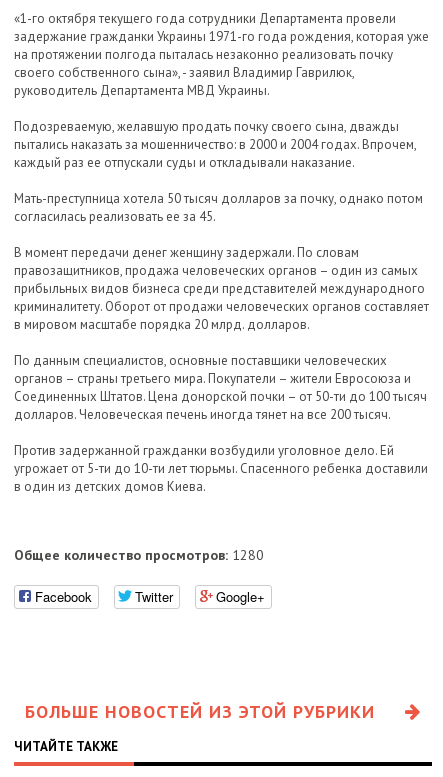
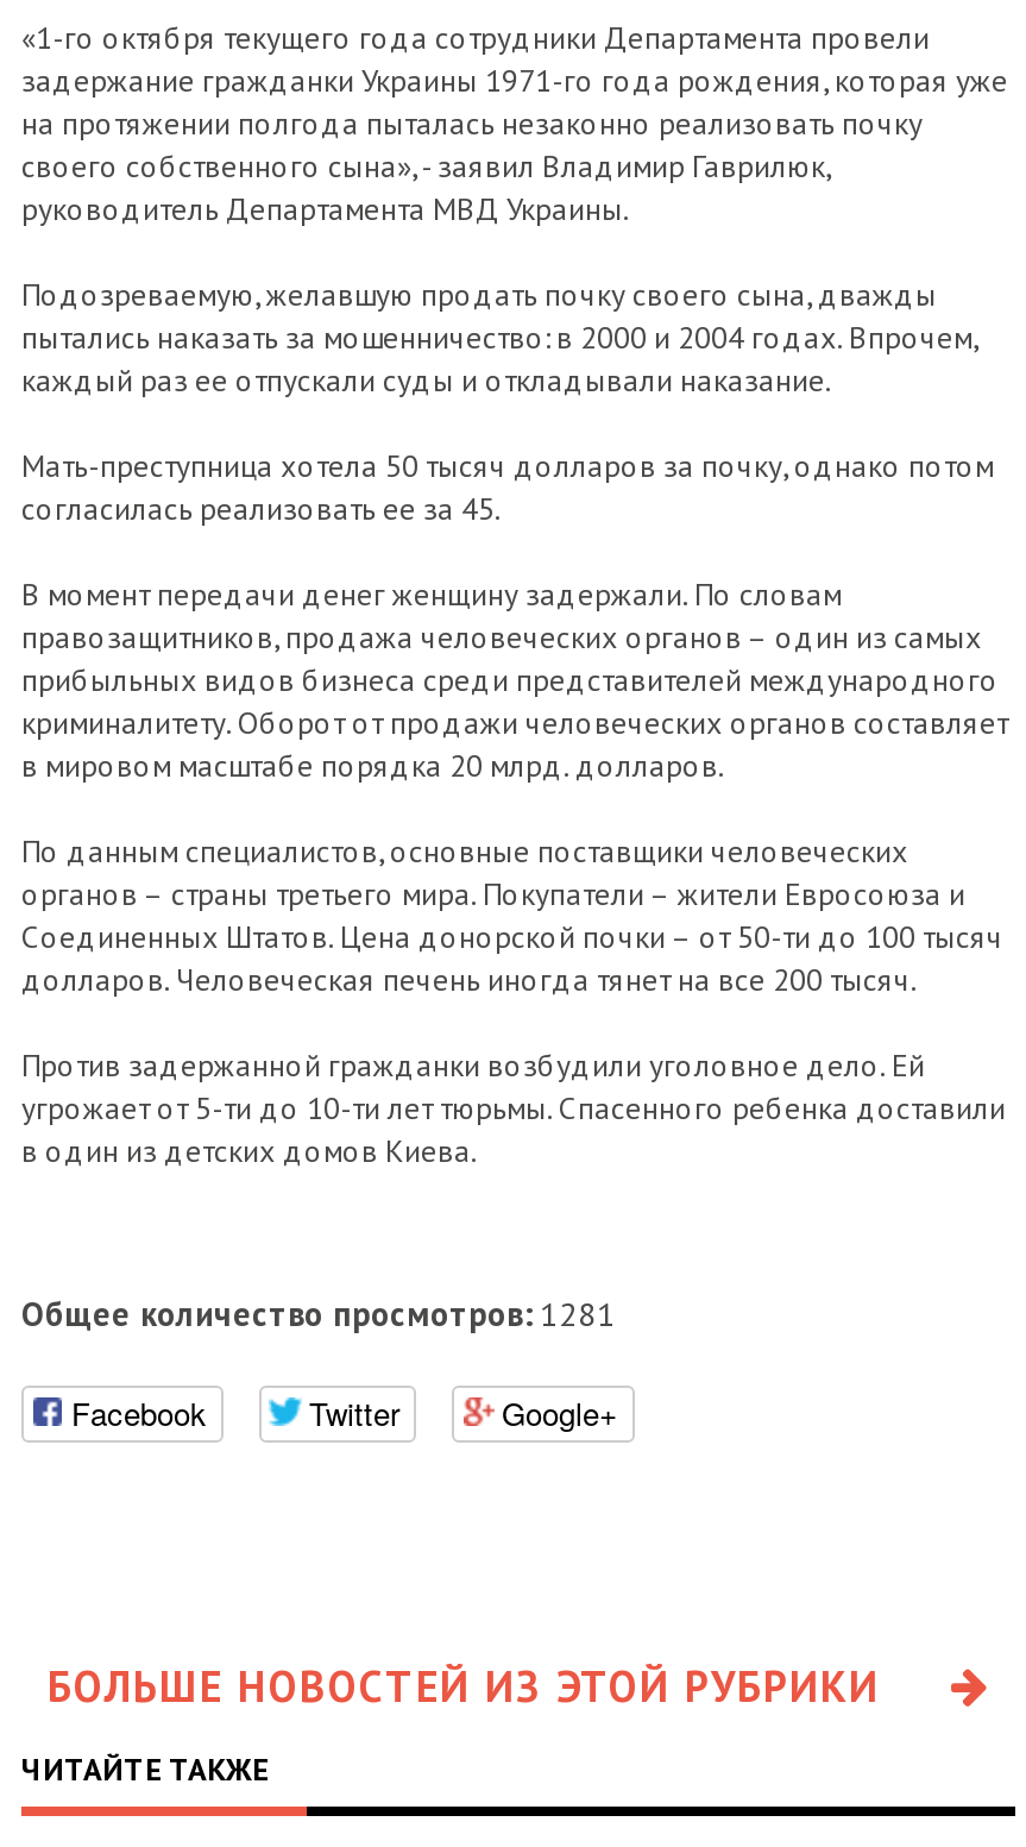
[14,546,264,564] Общее количество просмотров: 1280 -> [21,1293,616,1336] Общее количество просмотров: 1281

